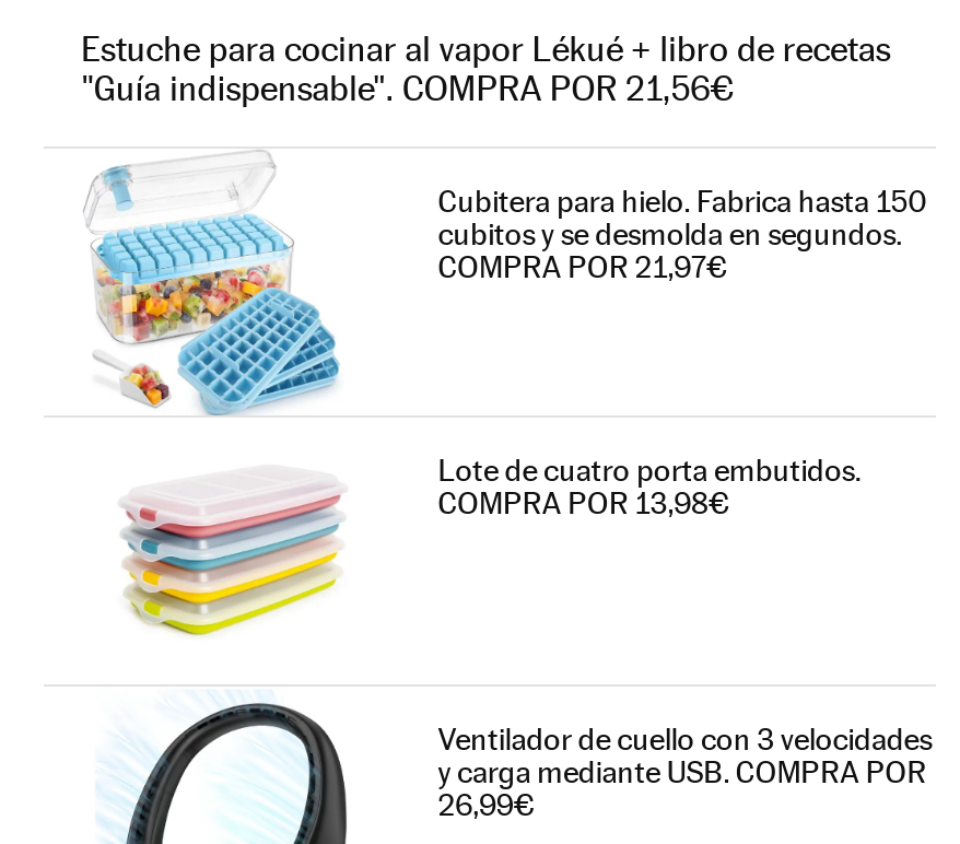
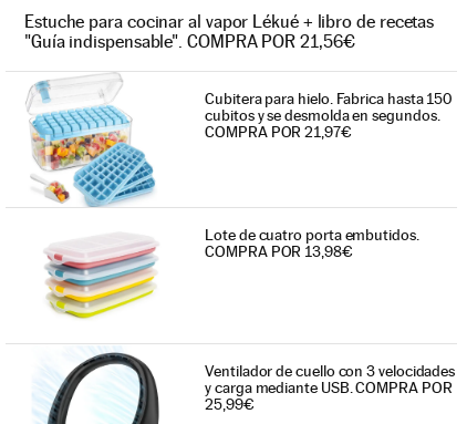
[438,788,535,823] 26,99€ -> [205,396,254,413] 25,99€

